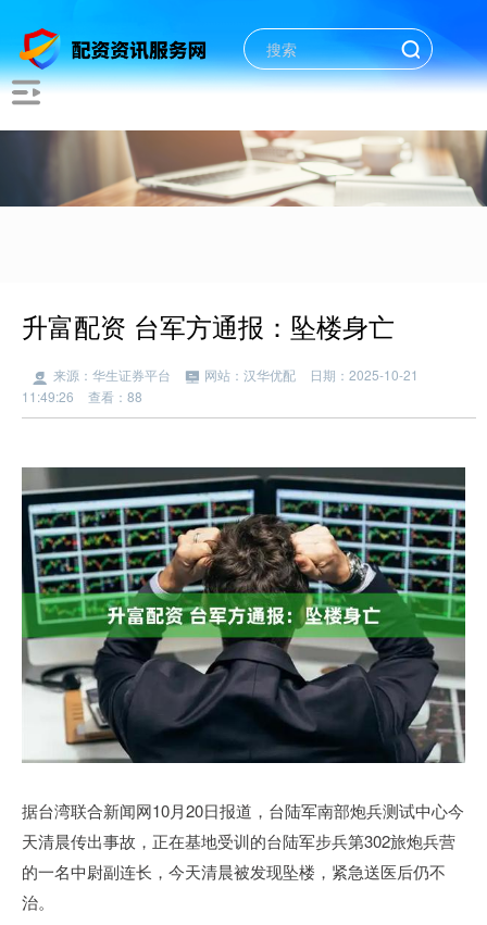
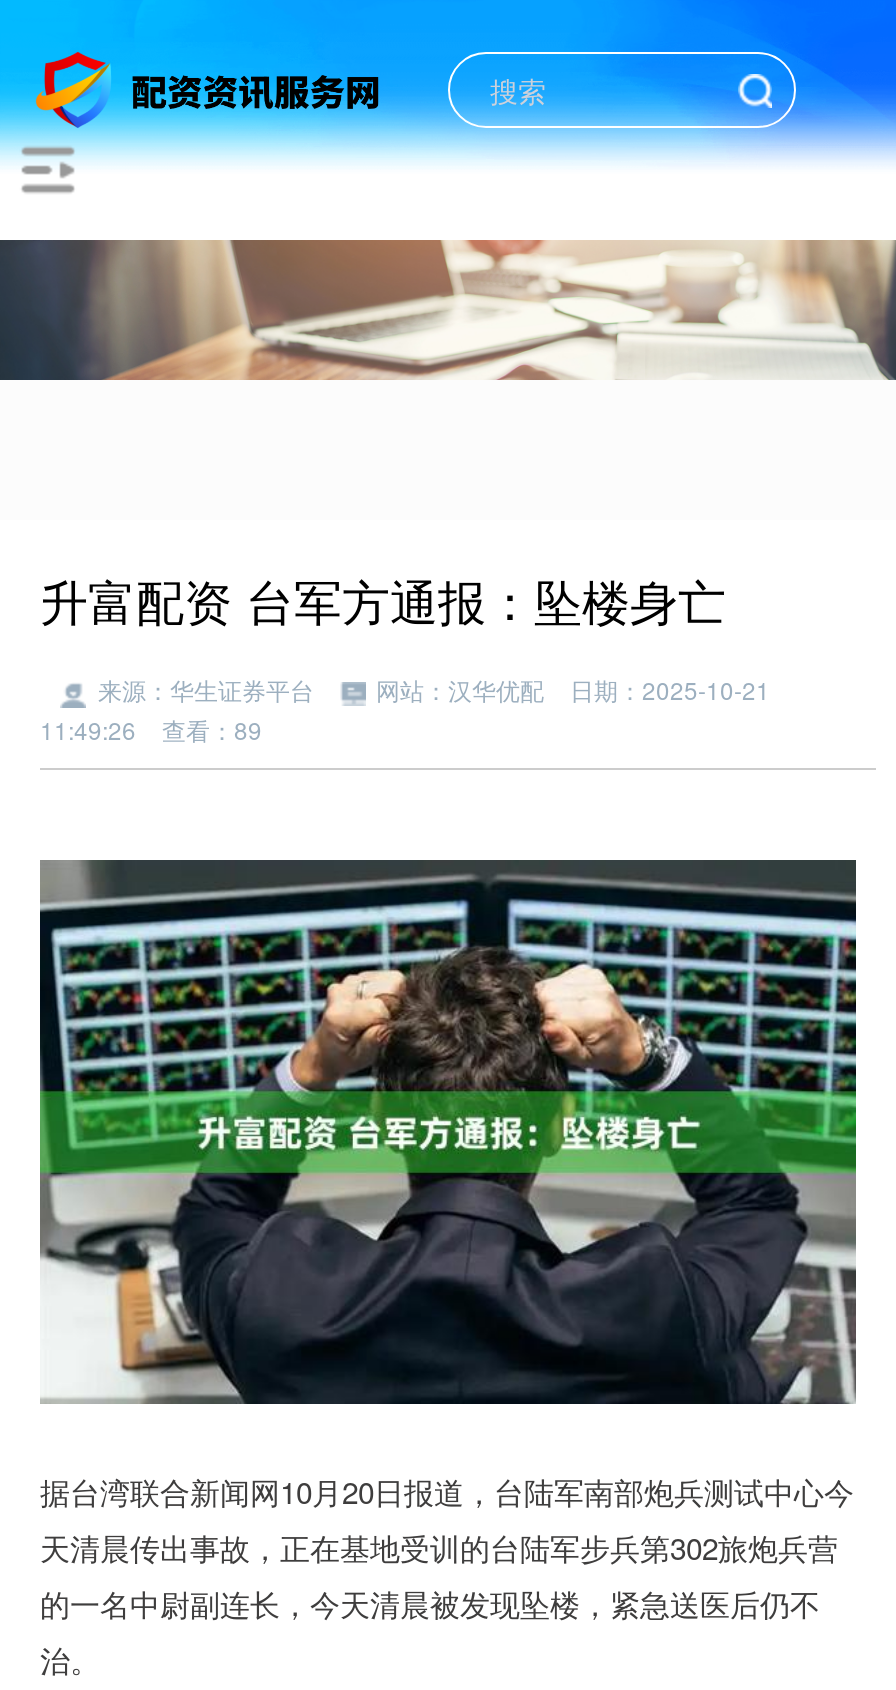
[22,387,142,405] 11:49:26 查看：88 -> [40,712,262,746] 11:49:26 查看：89

